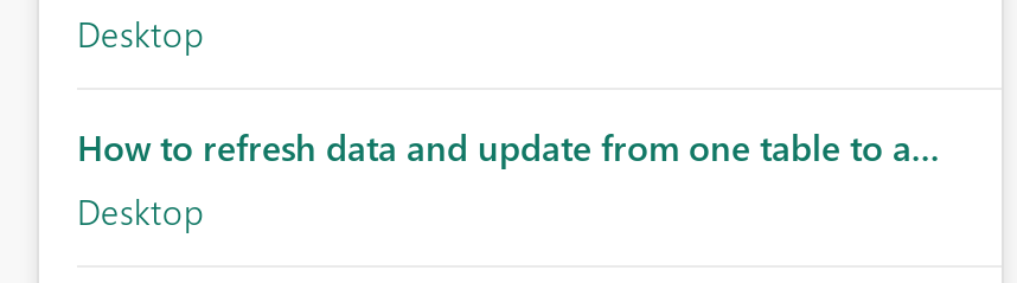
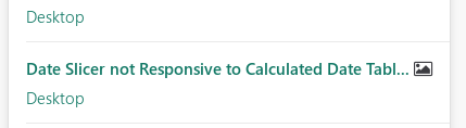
[77,124,940,171] How to refresh data and update from one table to a... -> [26,58,414,80] Date Slicer not Responsive to Calculated Date Tabl...

